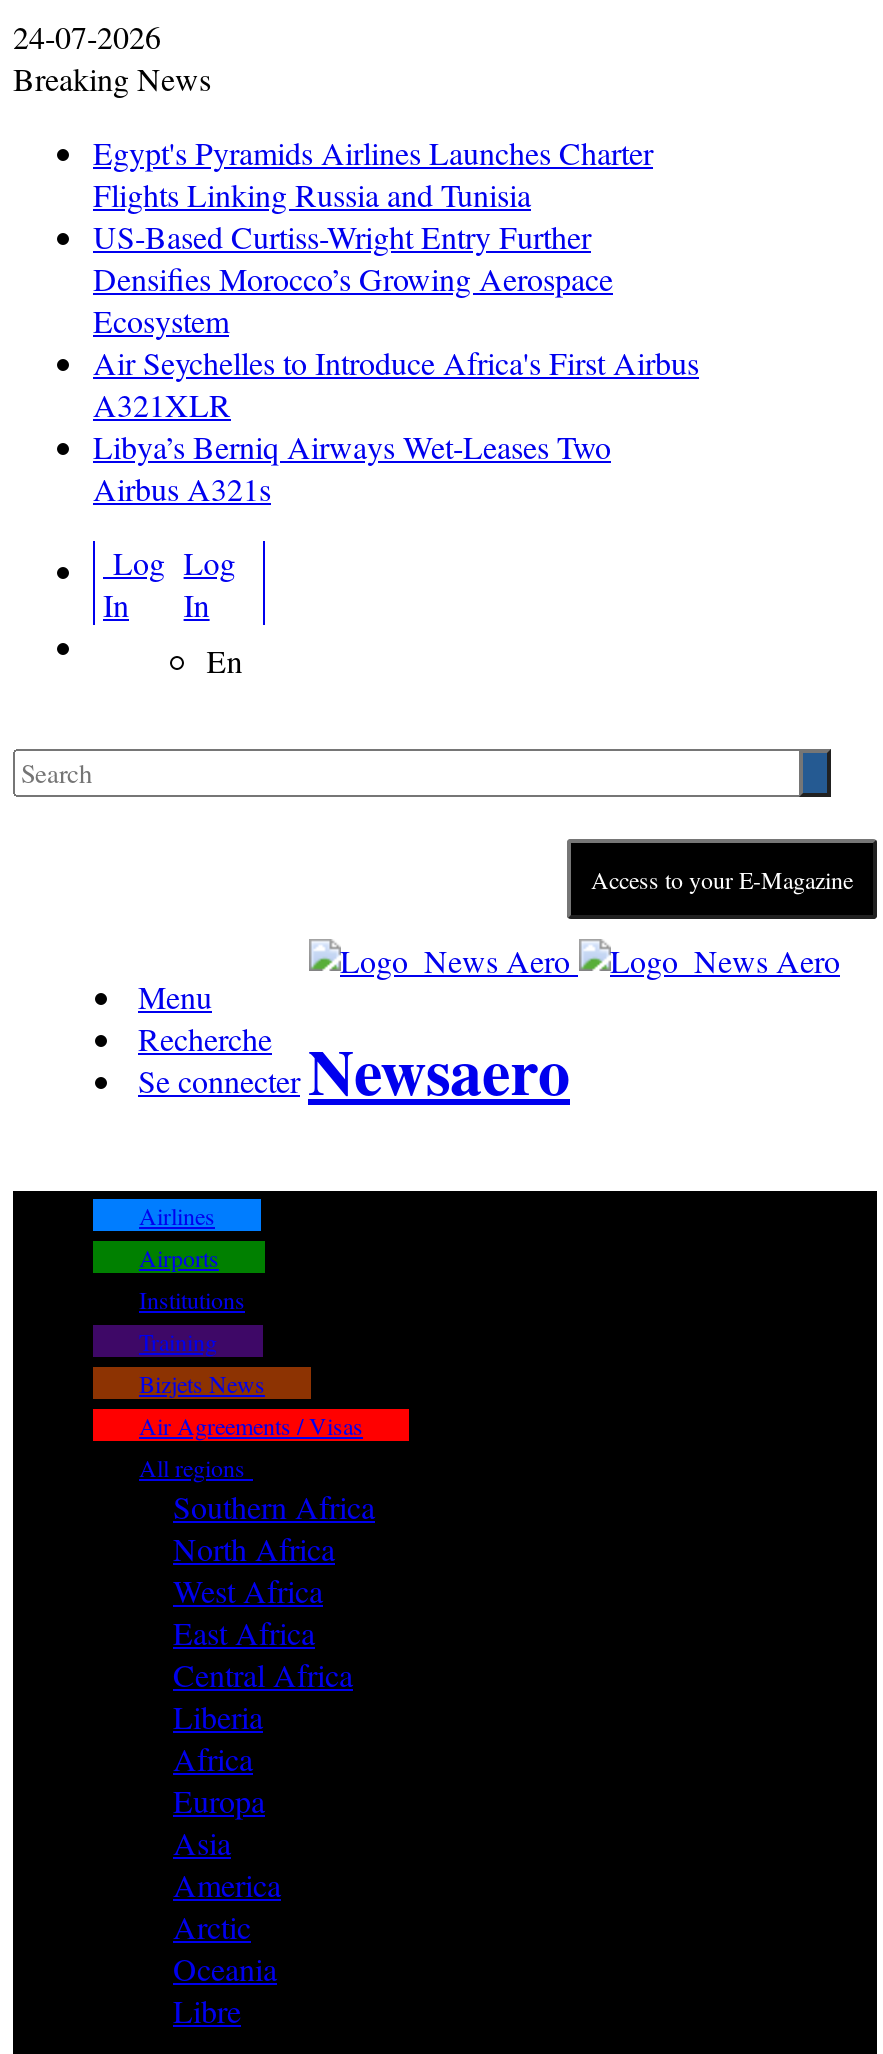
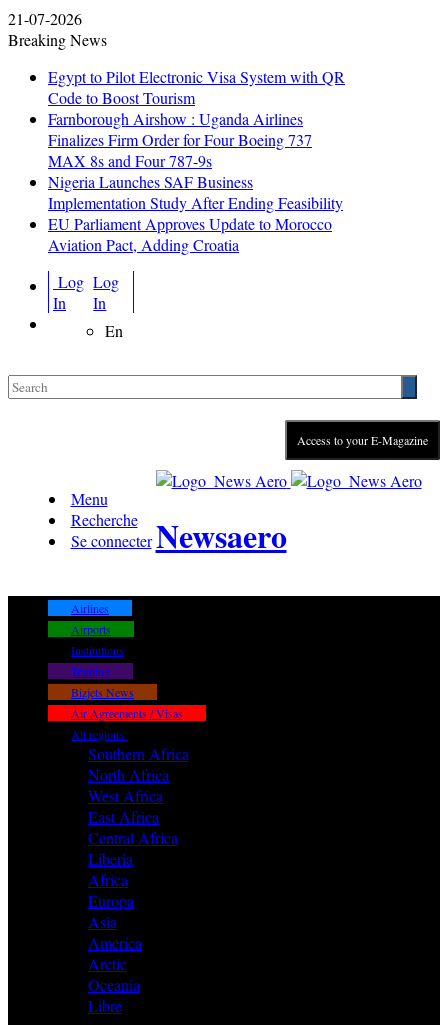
[13,15,161,57] 24-07-2026 -> [8,8,82,29] 21-07-2026
[93,131,699,509] Egypt's Pyramids Airlines Launches Charter | Flights Linking Russia and Tunisia | US-Based Curtiss-Wright Entry Further | Densifies Morocco’s Growing Aerospace | Ecosystem | Air Seychelles to Introduce Africa's First Airbus | A321XLR | Libya’s Berniq Airways Wet-Leases Two | Airbus A321s -> [48,66,345,255] Egypt to Pilot Electronic Visa System with QR | Code to Boost Tourism | Farnborough Airshow : Uganda Airlines | Finalizes Firm Order for Four Boeing 737 | MAX 8s and Four 787-9s | Nigeria Launches SAF Business | Implementation Study After Ending Feasibility | EU Parliament Approves Update to Morocco | Aviation Pact, Adding Croatia

